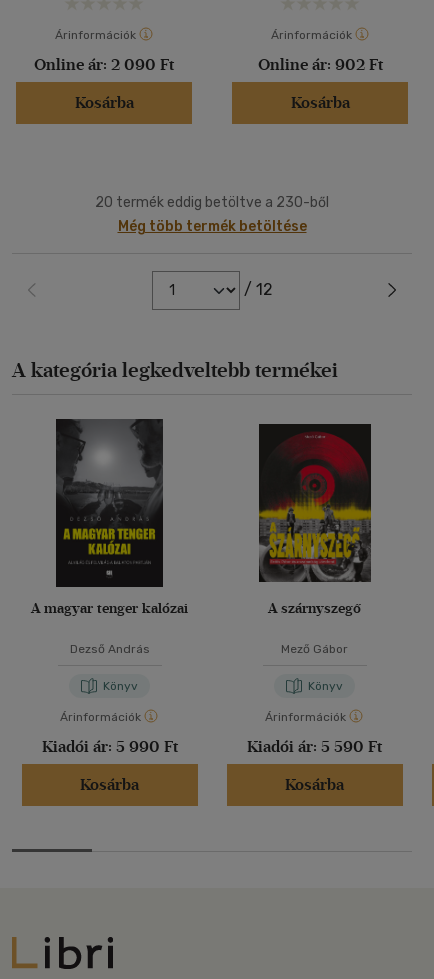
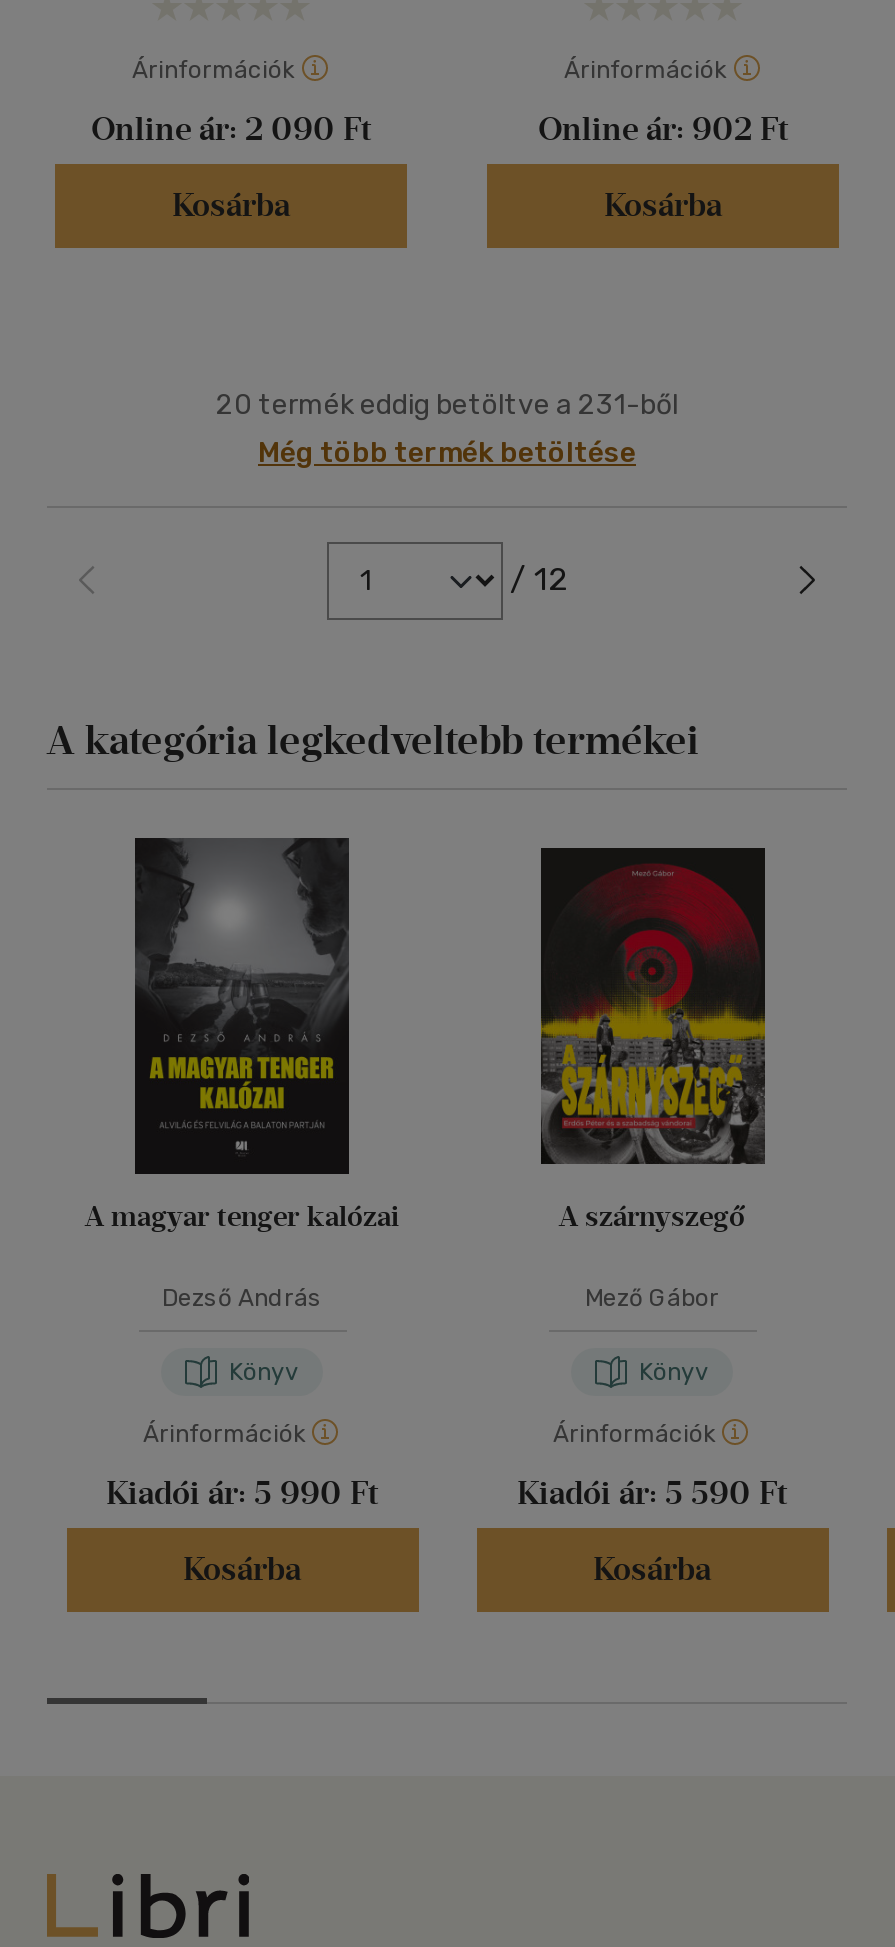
[95,194,329,211] 20 termék eddig betöltve a 230-ből -> [216,388,678,422] 20 termék eddig betöltve a 231-ből

